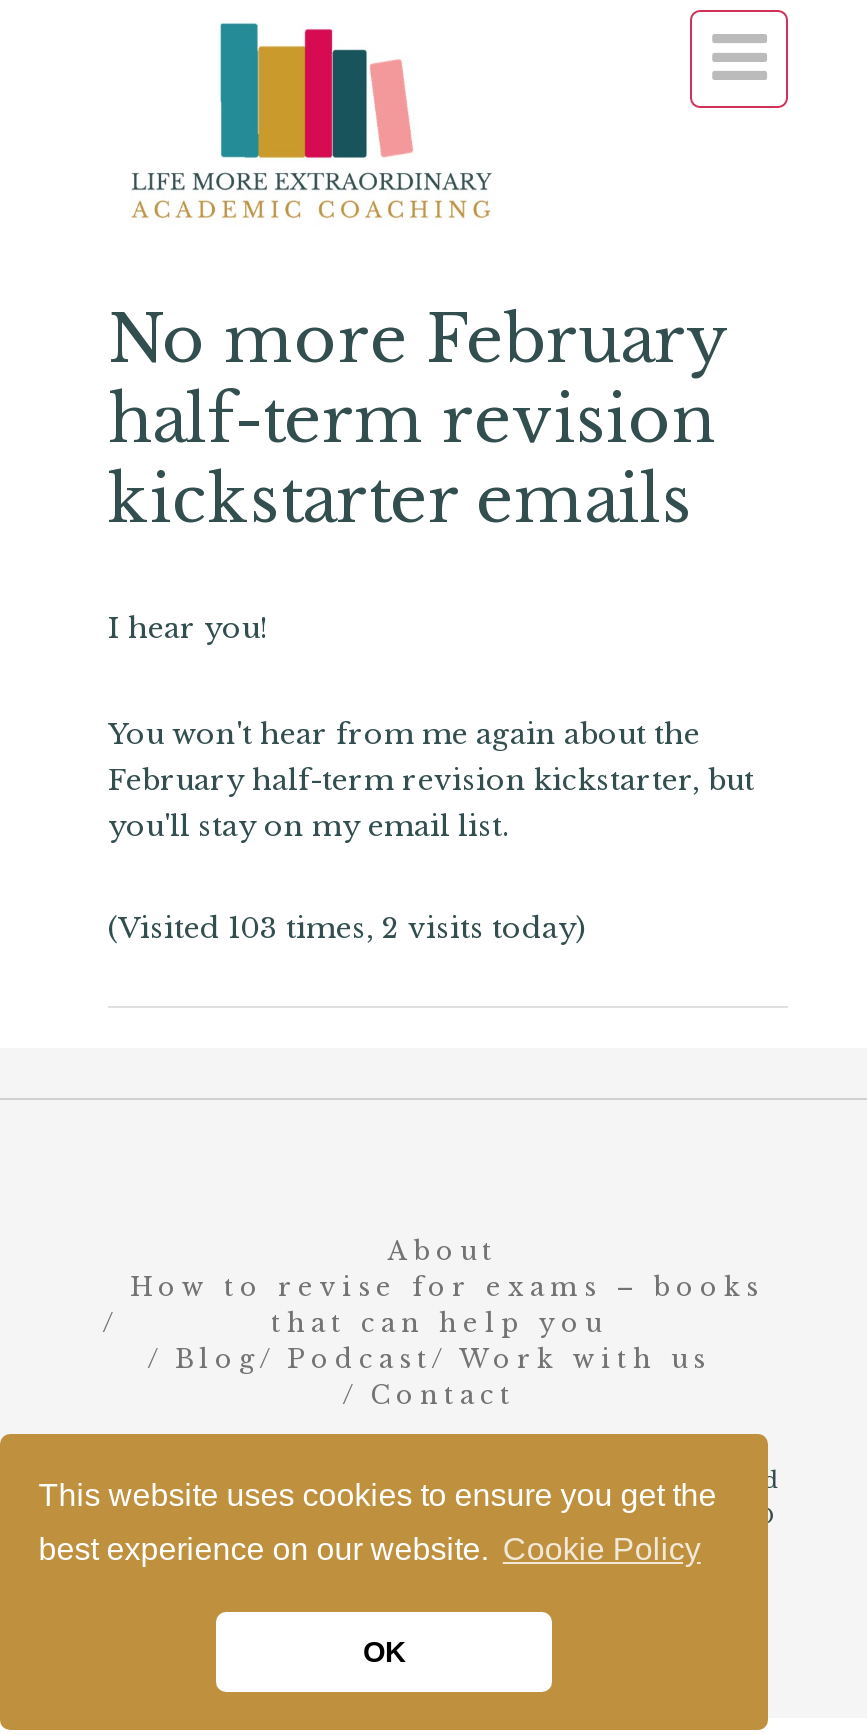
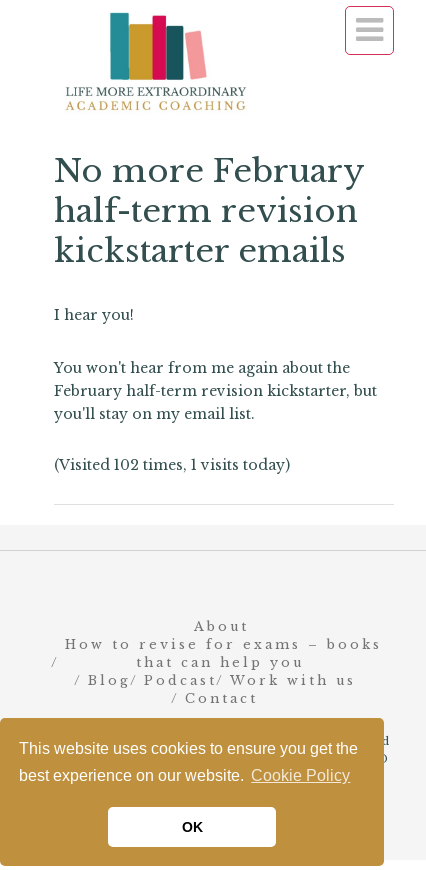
[108,910,586,946] (Visited 103 times, 2 visits today) -> [54,456,290,474] (Visited 102 times, 1 visits today)

